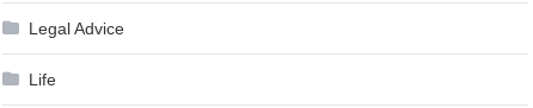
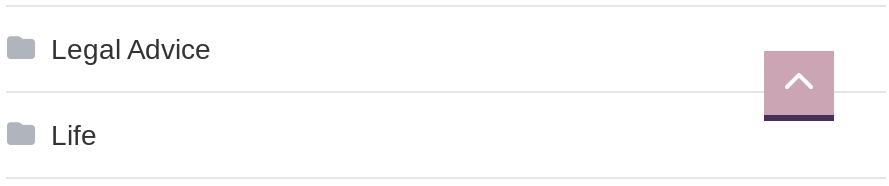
none -> [762,49,836,125] [image]

